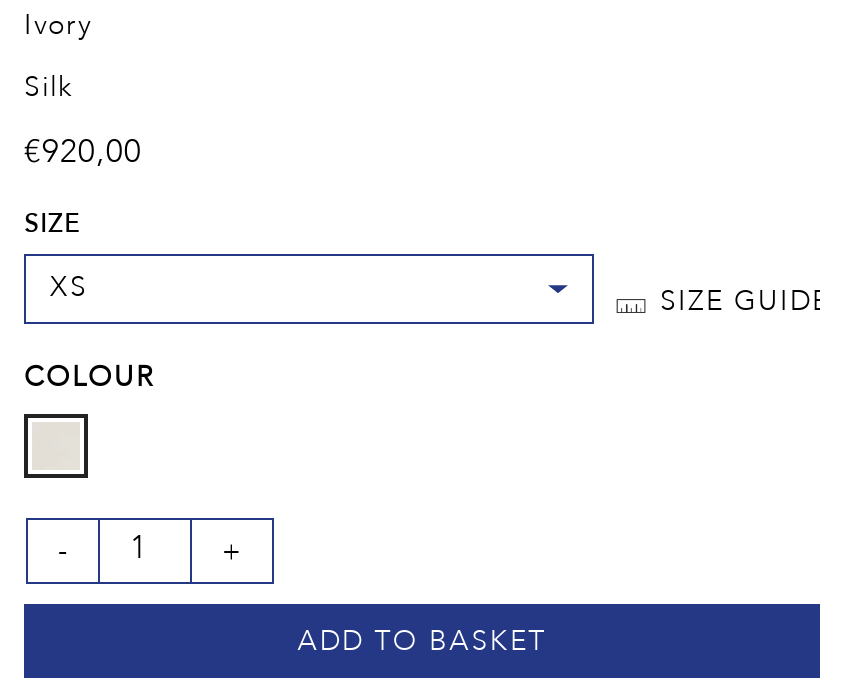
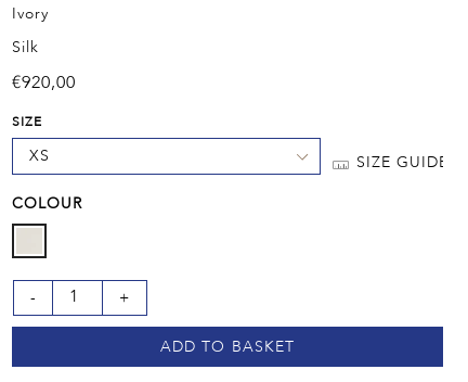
[50,274,88,302] XS -> none

